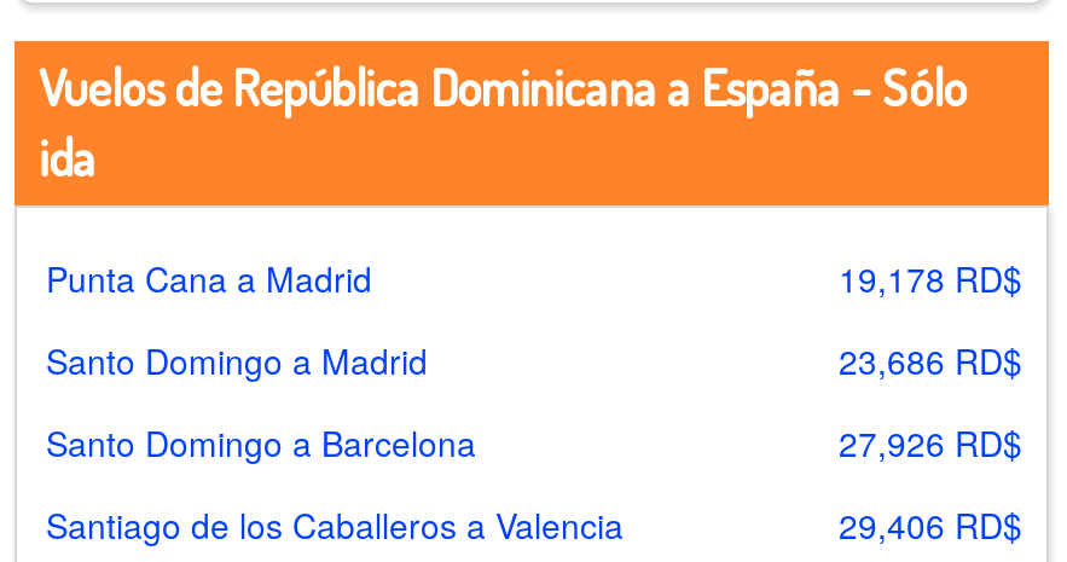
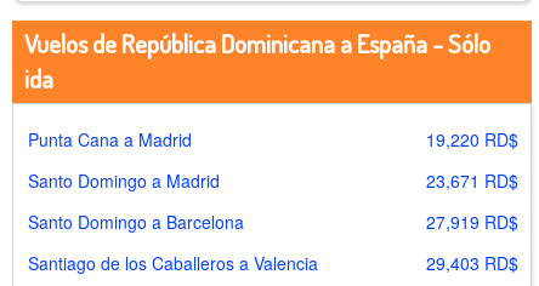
[839,254,1022,302] 19,178 RD$ -> [426,127,518,151] 19,220 RD$
[839,336,1022,384] 23,686 RD$ -> [426,168,518,193] 23,671 RD$
[839,418,1022,467] 27,926 RD$ -> [426,210,518,234] 27,919 RD$
[839,500,1022,549] 29,406 RD$ -> [426,251,518,275] 29,403 RD$

